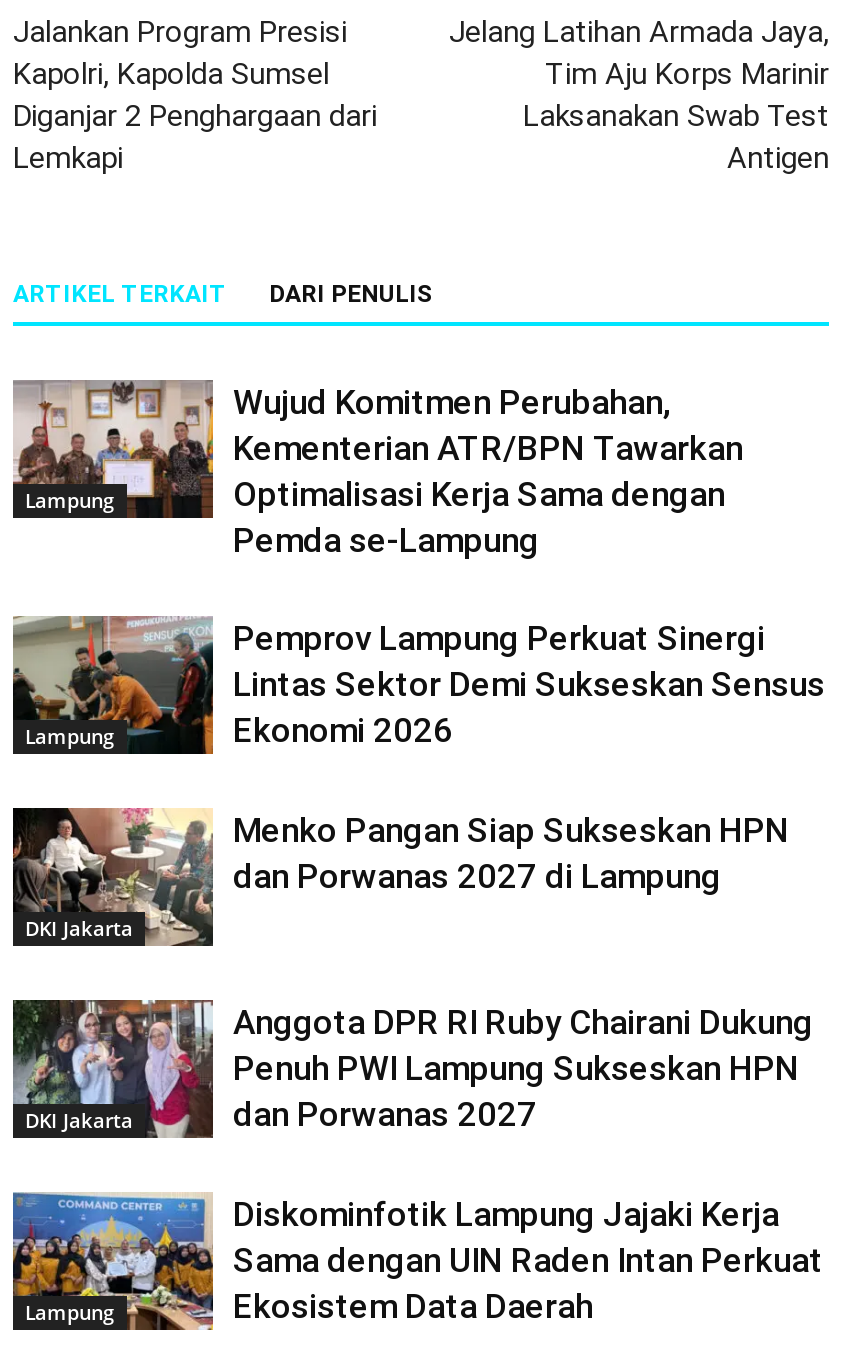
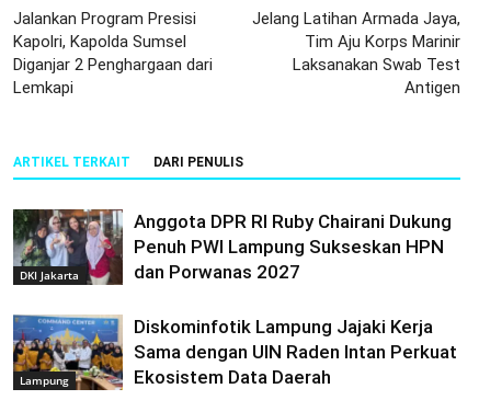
[13,380,205,518] [image] | Lampung -> none
[233,382,743,560] Wujud Komitmen Perubahan, | Kementerian ATR/BPN Tawarkan | Optimalisasi Kerja Sama dengan | Pemda se-Lampung -> none
[11,614,205,756] [image] | Lampung -> none
[233,618,825,750] Pemprov Lampung Perkuat Sinergi | Lintas Sektor Demi Sukseskan Sensus | Ekonomi 2026 -> none
[11,806,215,948] [image] | DKI Jakarta -> none
[233,810,789,896] Menko Pangan Siap Sukseskan HPN | dan Porwanas 2027 di Lampung -> none

